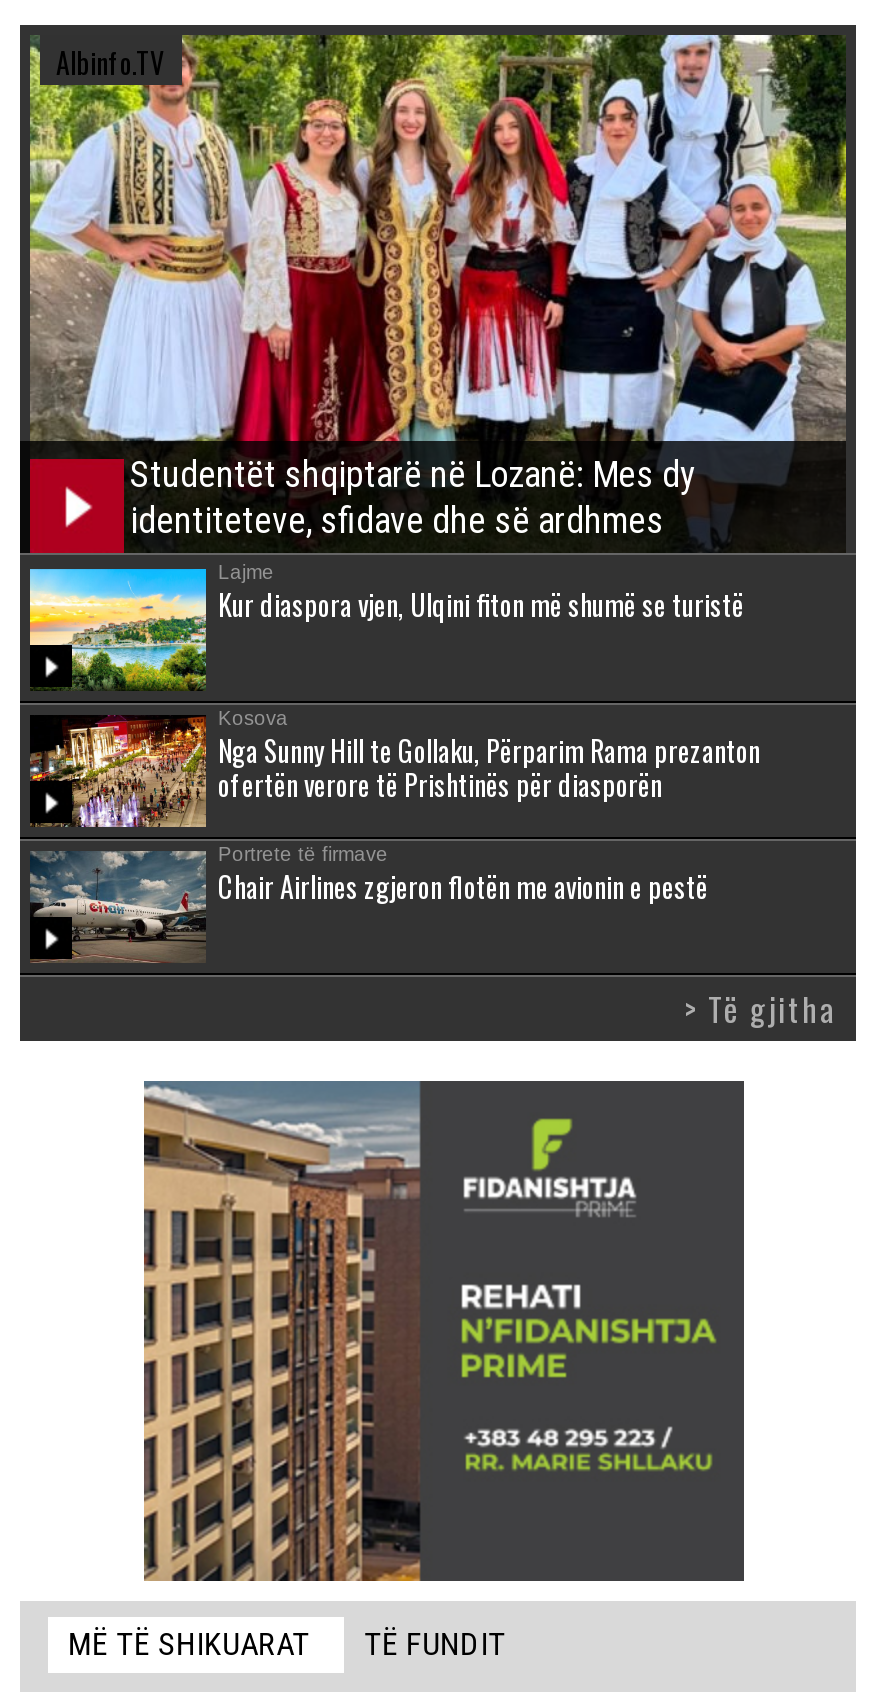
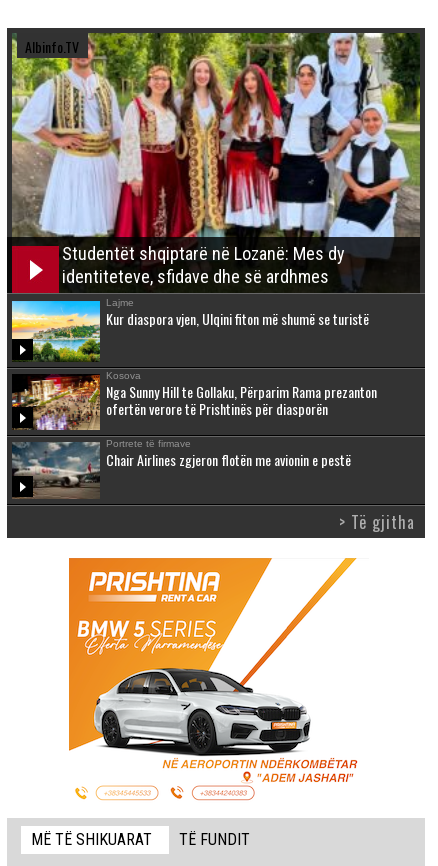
[142,1079,746,1583] [image] -> [68,557,369,808] [image]

